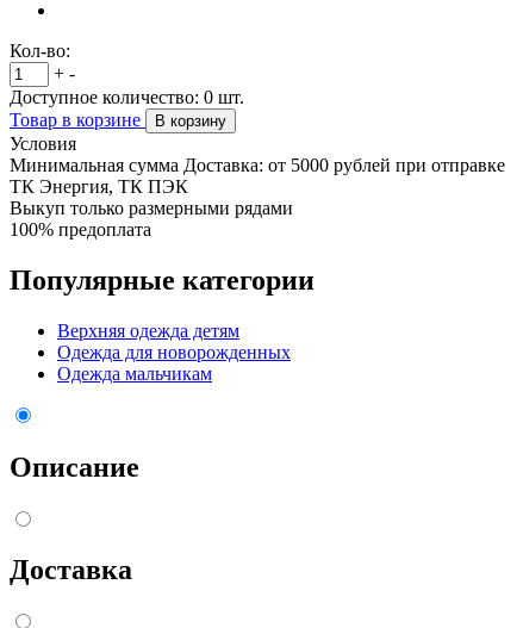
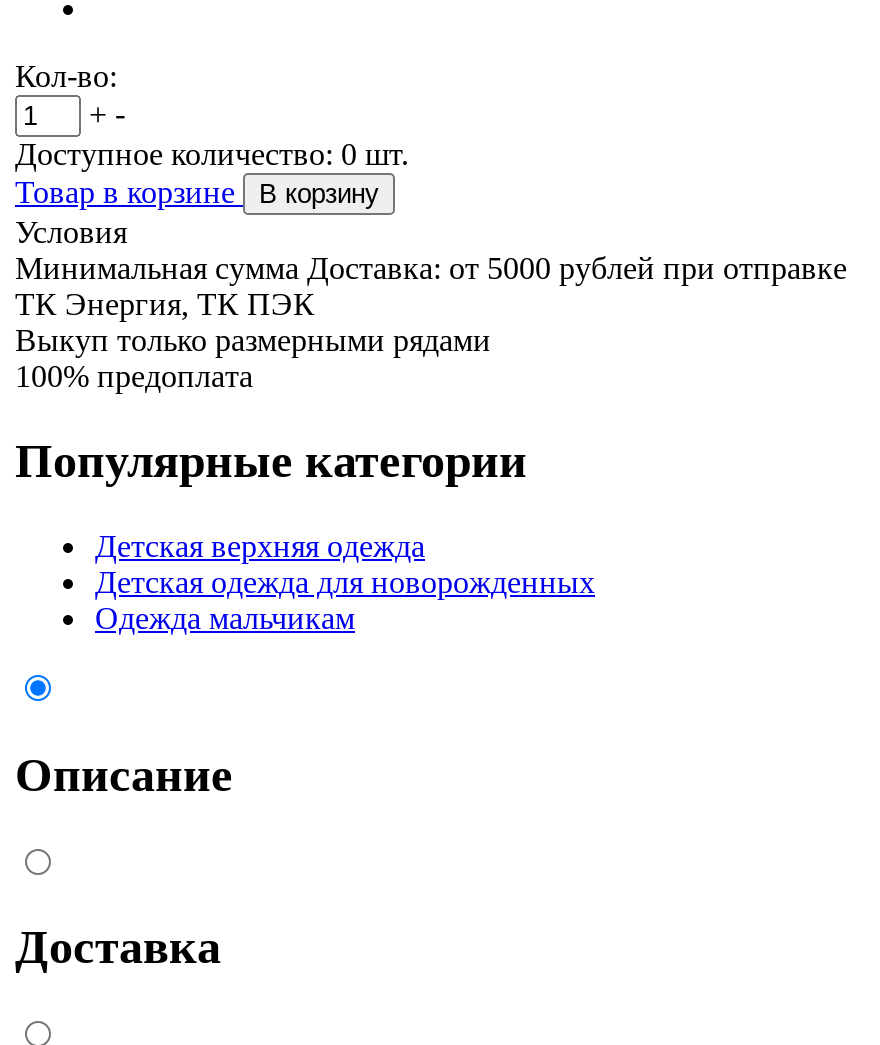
[57,320,291,362] Верхняя одежда детям | Одежда для новорожденных -> [95,528,595,598] Детская верхняя одежда | Детская одежда для новорожденных

